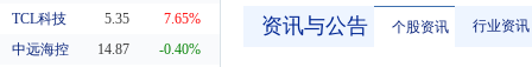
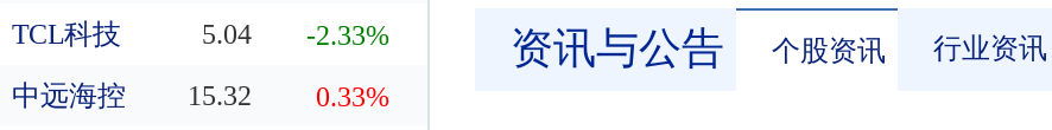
[104,11,129,27] 5.35 -> [202,18,252,51] 5.04
[164,11,201,27] 7.65% -> [306,18,389,51] -2.33%
[97,41,129,58] 14.87 -> [188,79,252,112] 15.32
[159,41,201,58] -0.40% -> [316,80,389,113] 0.33%

